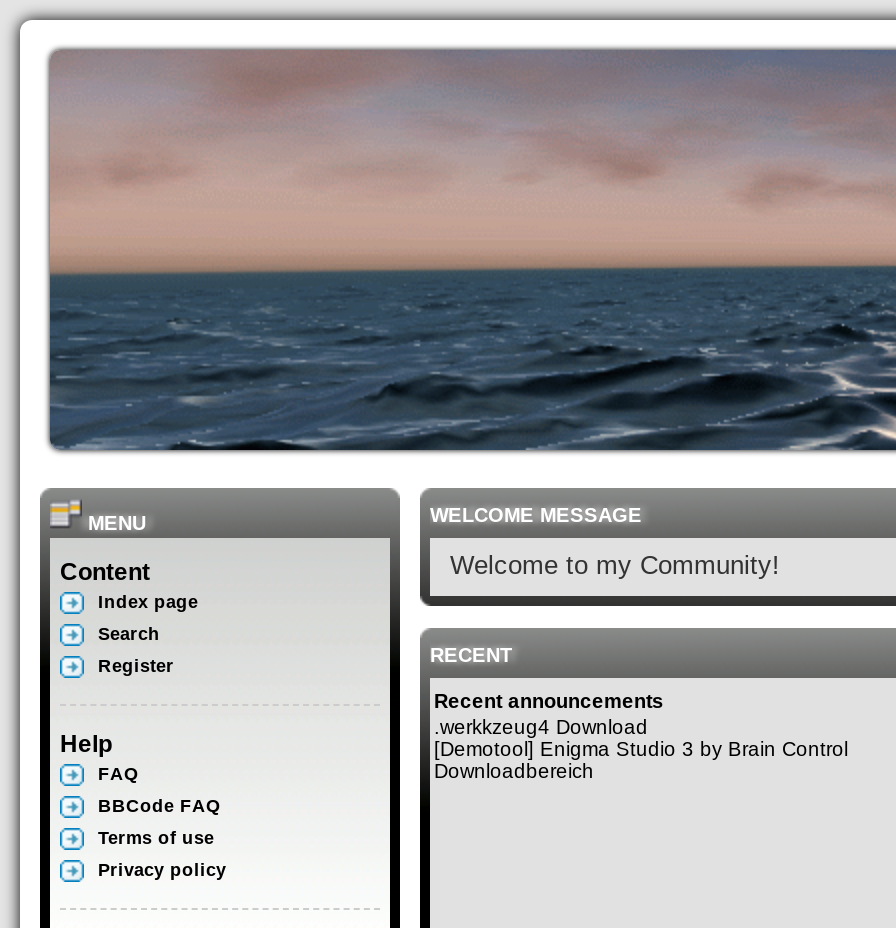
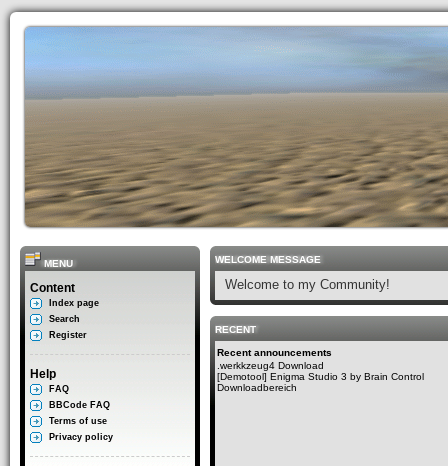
[48,48,890,452] [image] -> [24,26,445,228] [image]

